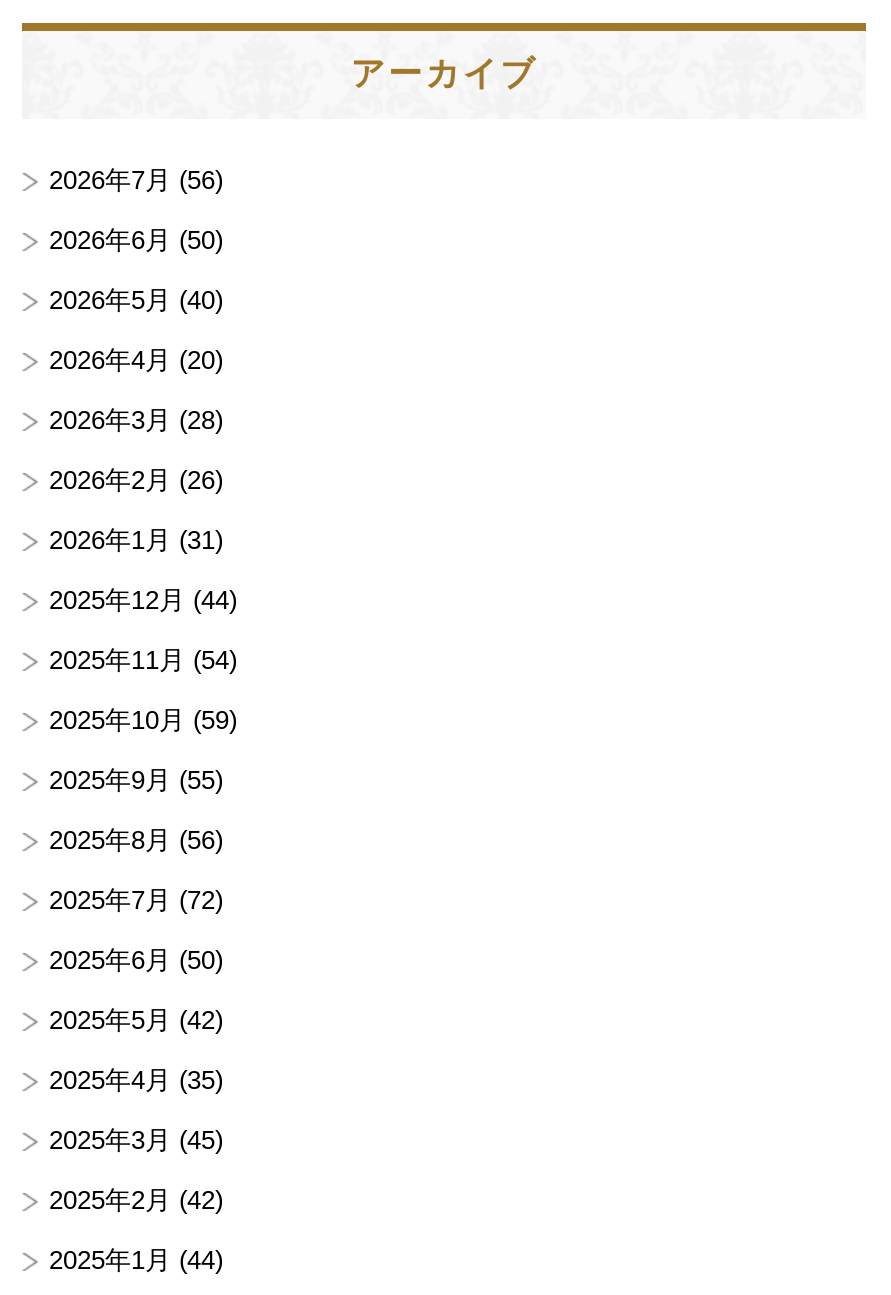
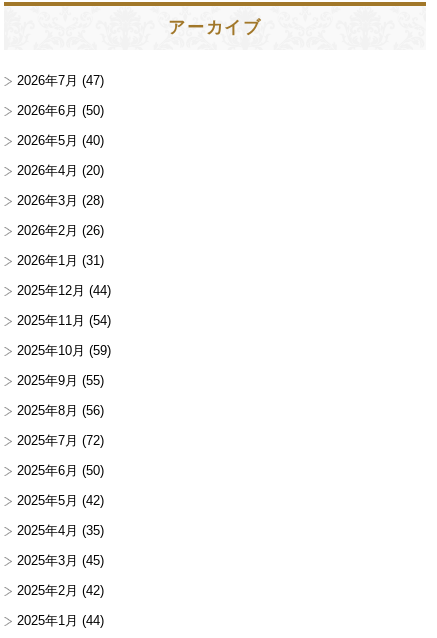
[49,165,223,195] 2026年7月(56) -> [17,73,104,88] 2026年7月(47)

